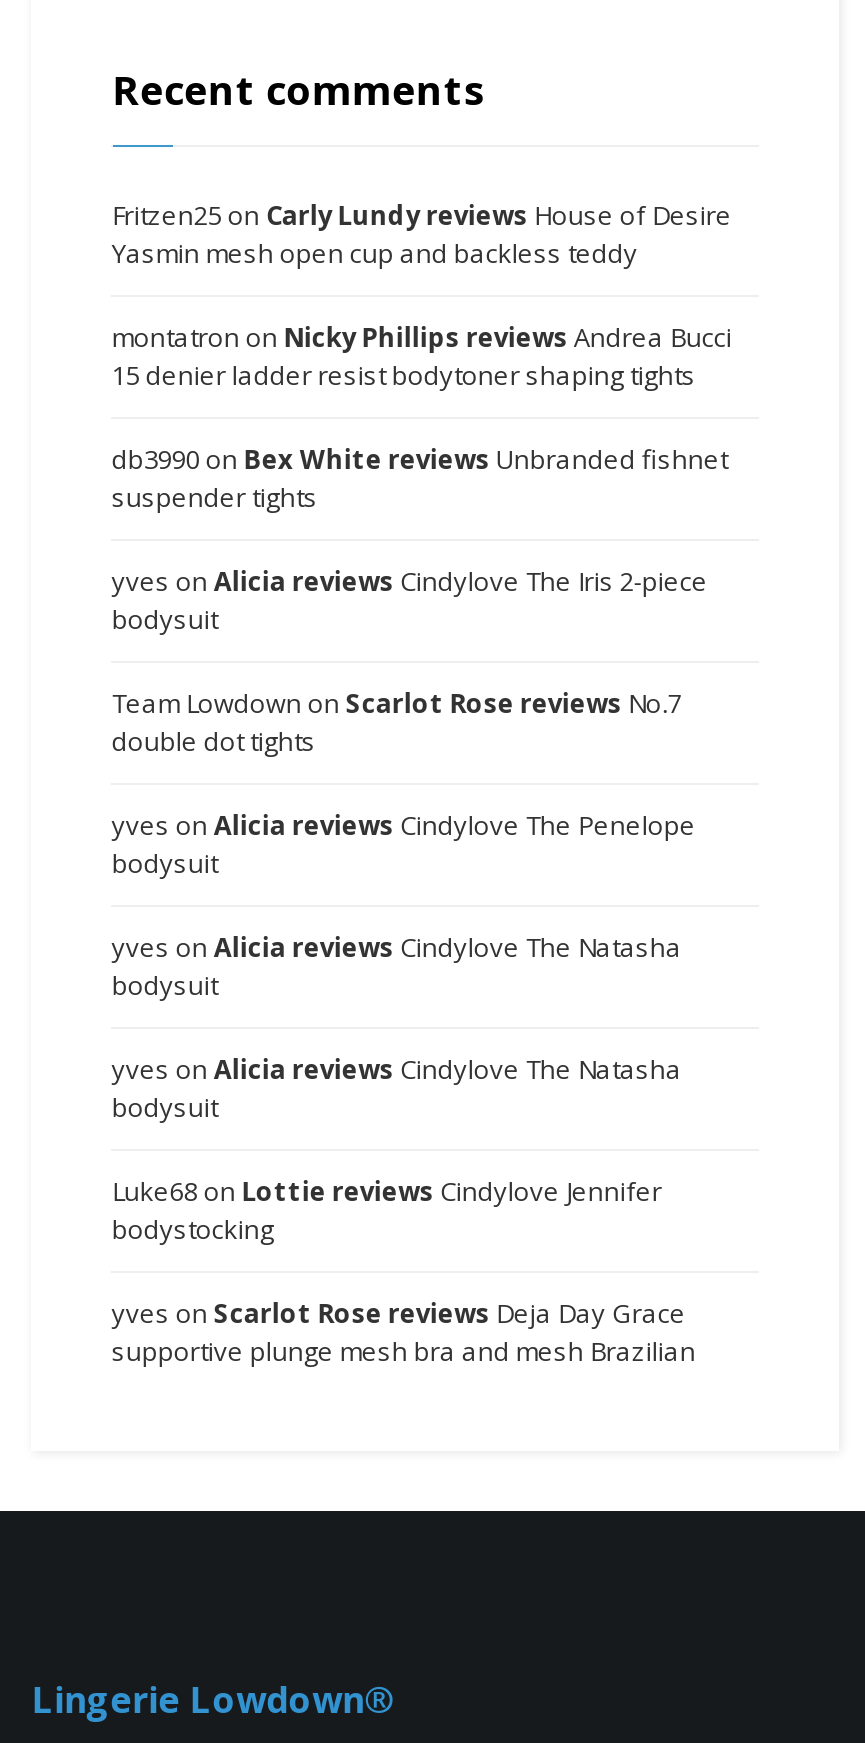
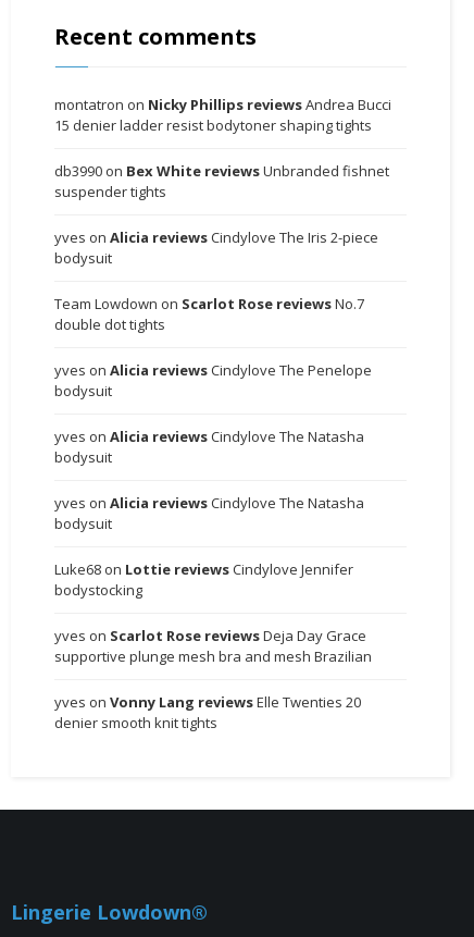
[112,198,732,272] Fritzen25 on Carly Lundy reviews House of Desire | Yasmin mesh open cup and backless teddy -> none
moved [112,320,732,1370] -> [55,95,392,666]: montatron on Nicky Phillips reviews Andrea Bucci | 15 denier ladder resist bodytoner shaping tights | db3990 on Bex White reviews Unbranded fishnet | ... | yves on Scarlot Rose reviews Deja Day Grace | supportive plunge mesh bra and mesh Brazilian
none -> [55,692,361,732] yves on Vonny Lang reviews Elle Twenties 20 | denier smooth knit tights

